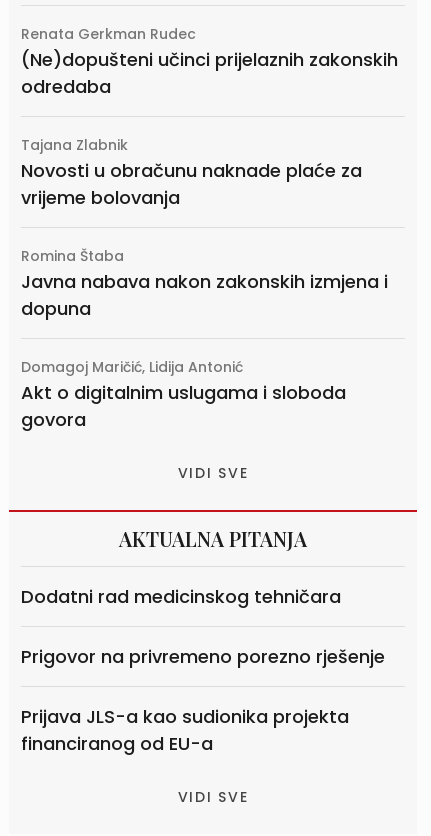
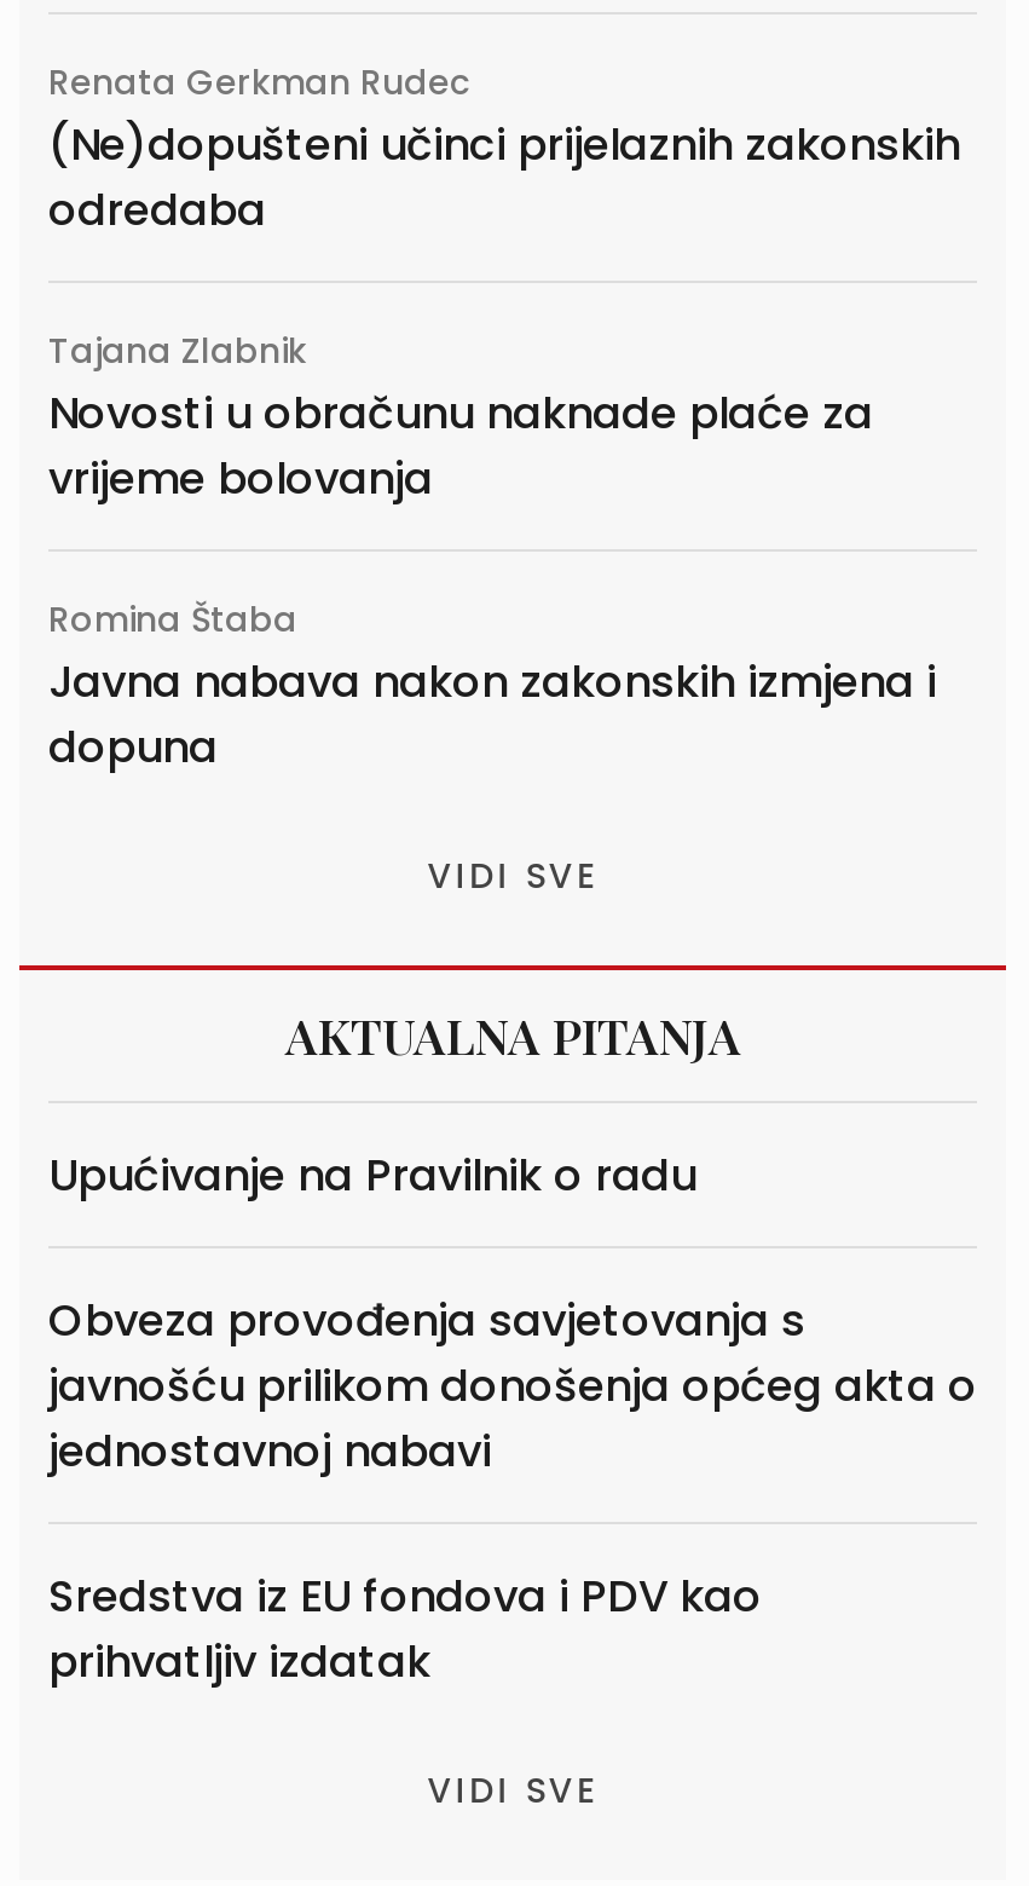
[21,357,346,432] Domagoj Maričić, Lidija Antonić | Akt o digitalnim uslugama i sloboda | govora -> none
moved [119,463,307,552] -> [285,851,740,1067]: VIDI SVE | AKTUALNA PITANJA
[21,584,341,609] Dodatni rad medicinskog tehničara -> [48,1144,696,1205] Upućivanje na Pravilnik o radu
[21,644,385,669] Prigovor na privremeno porezno rješenje -> [48,1289,977,1480] Obveza provođenja savjetovanja s | javnošću prilikom donošenja općeg akta o | jednostavnoj nabavi
[21,704,349,756] Prijava JLS-a kao sudionika projekta | financiranog od EU-a -> [48,1565,762,1691] Sredstva iz EU fondova i PDV kao | prihvatljiv izdatak

